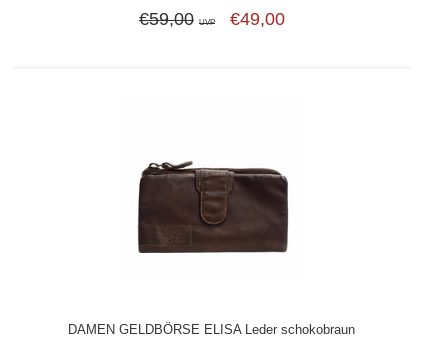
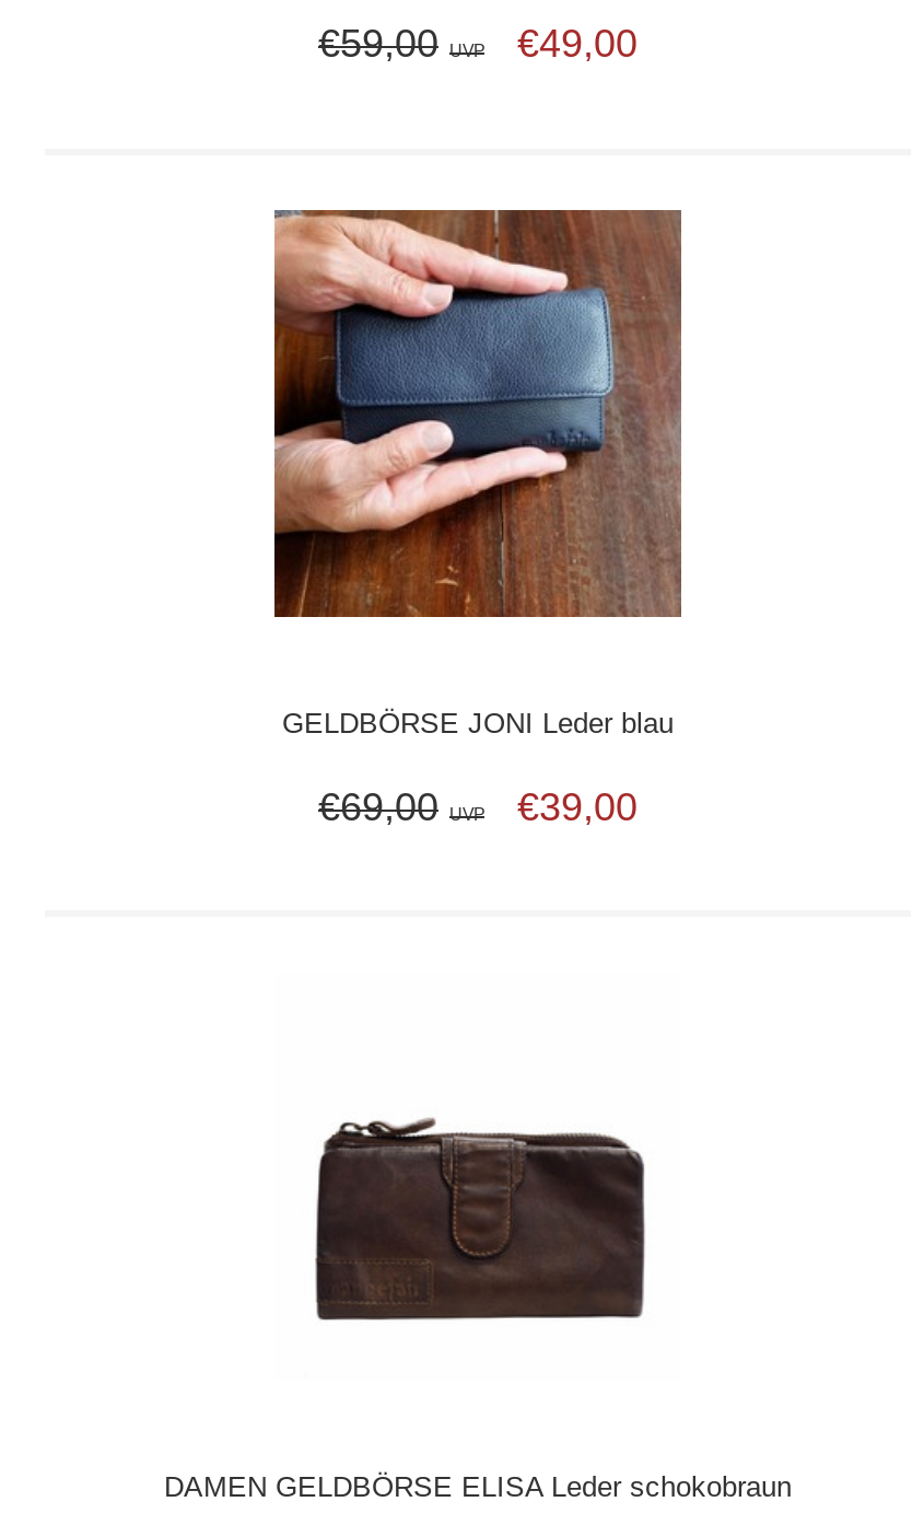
none -> [272,207,683,829] [image] | GELDBÖRSE JONI Leder blau | €69,00 UVP €39,00

